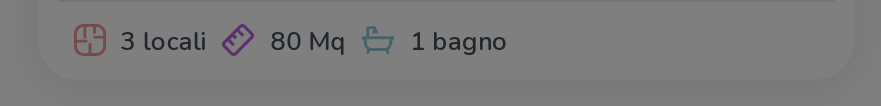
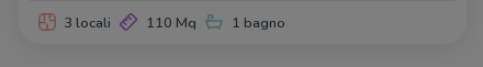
[121,24,508,60] 3 locali 80 Mq 1 bagno -> [64,13,285,33] 3 locali 110 Mq 1 bagno

